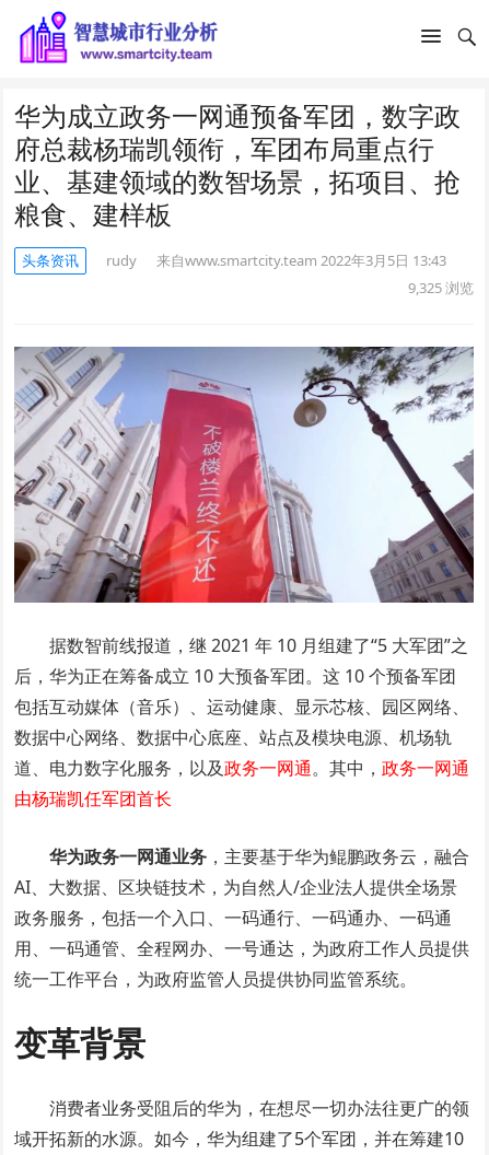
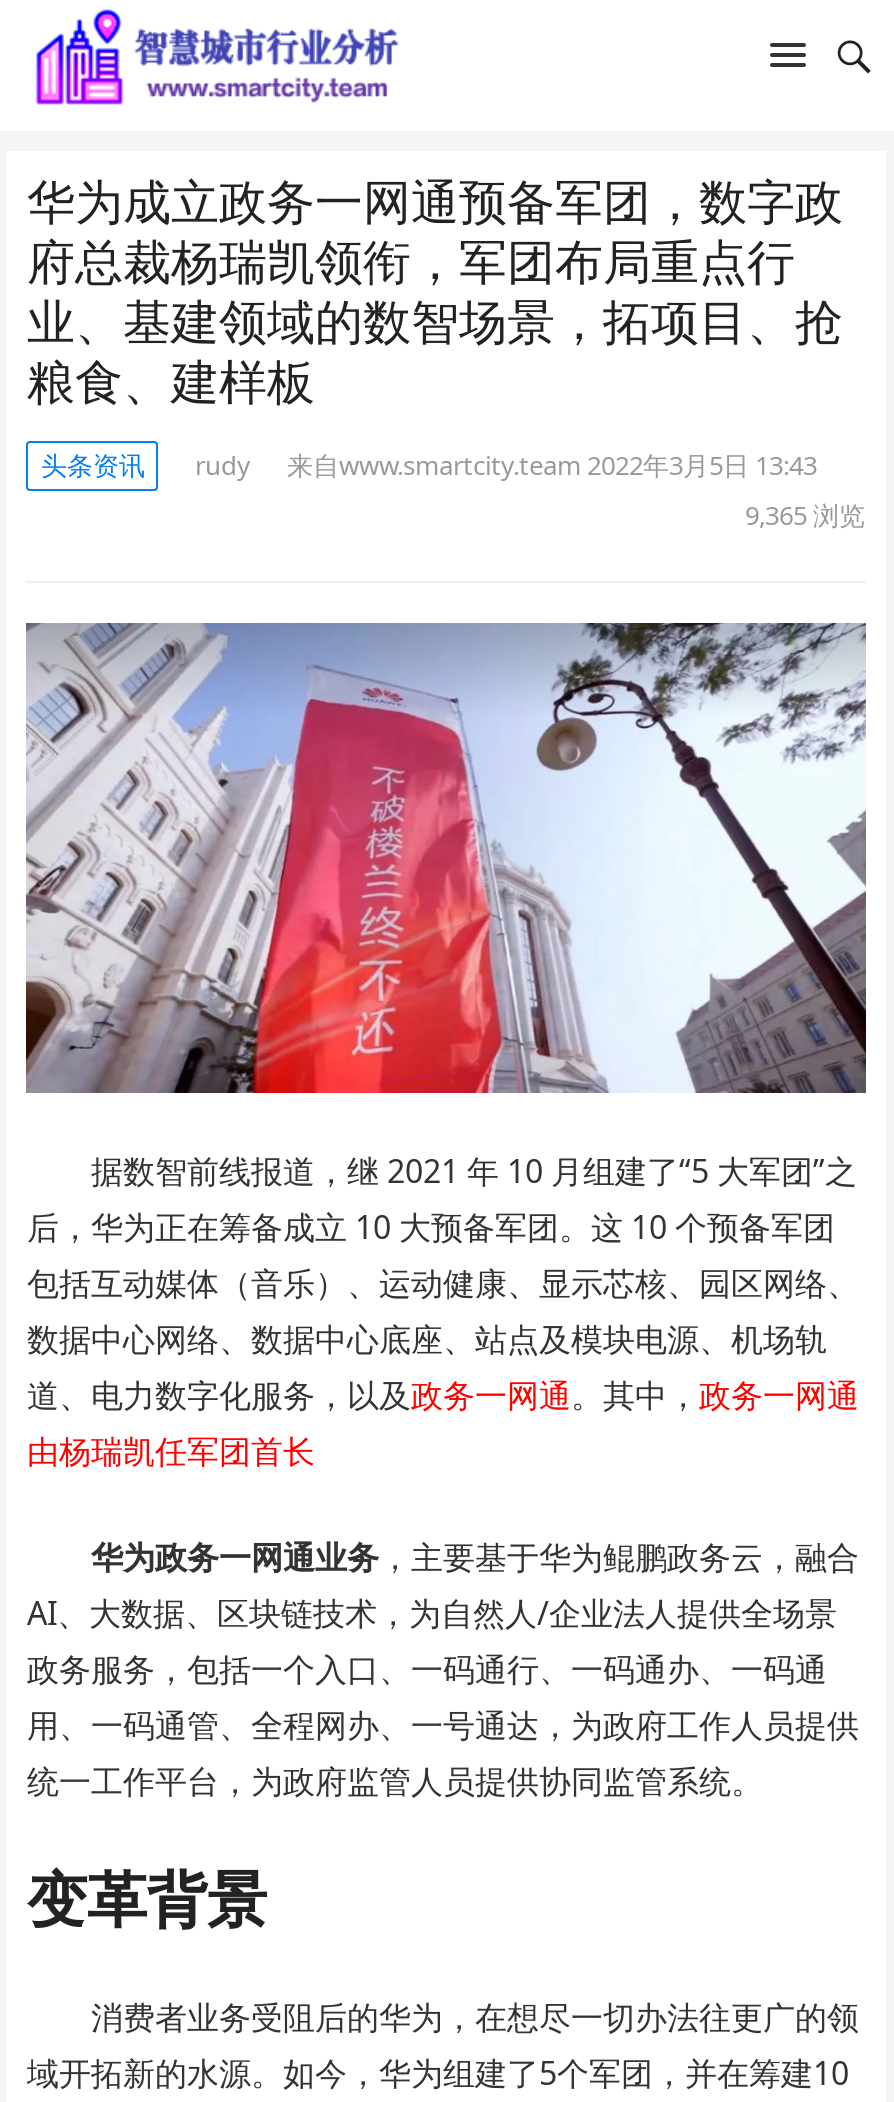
[408,278,473,297] 9,325浏览 -> [745,497,865,533] 9,365浏览

